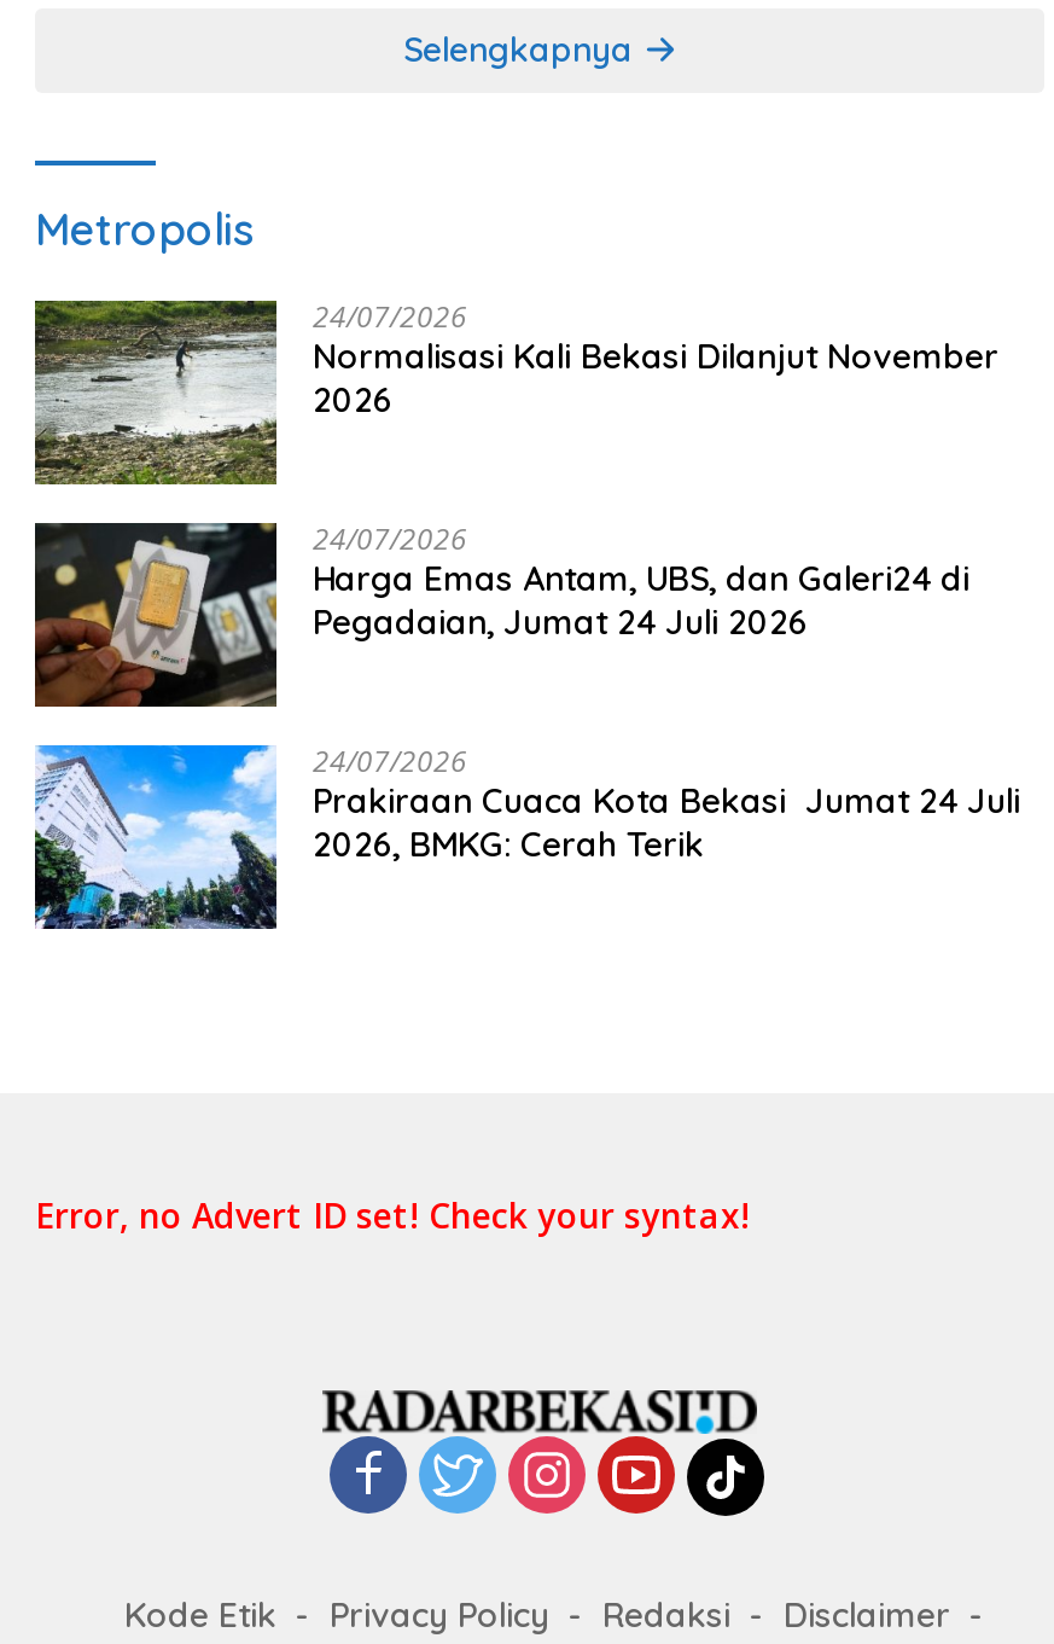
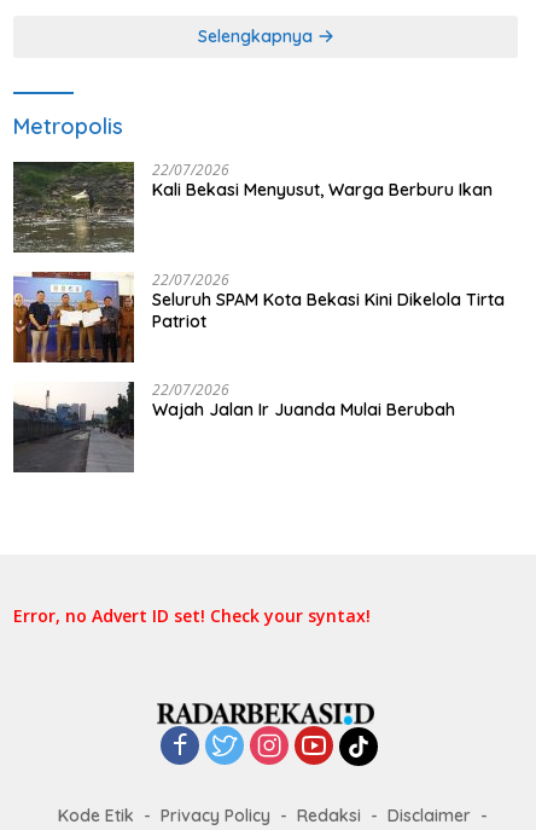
[35,295,998,484] [image] | 24/07/2026 | Normalisasi Kali Bekasi Dilanjut November | 2026 -> [13,159,493,253] [image] | 22/07/2026 | Kali Bekasi Menyusut, Warga Berburu Ikan
[33,518,969,709] [image] | 24/07/2026 | Harga Emas Antam, UBS, dan Galeri24 di | Pegadaian, Jumat 24 Juli 2026 -> [12,269,505,364] [image] | 22/07/2026 | Seluruh SPAM Kota Bekasi Kini Dikelola Tirta | Patriot
[35,740,1020,929] [image] | 24/07/2026 | Prakiraan Cuaca Kota Bekasi Jumat 24 Juli | 2026, BMKG: Cerah Terik -> [12,379,455,474] [image] | 22/07/2026 | Wajah Jalan Ir Juanda Mulai Berubah

